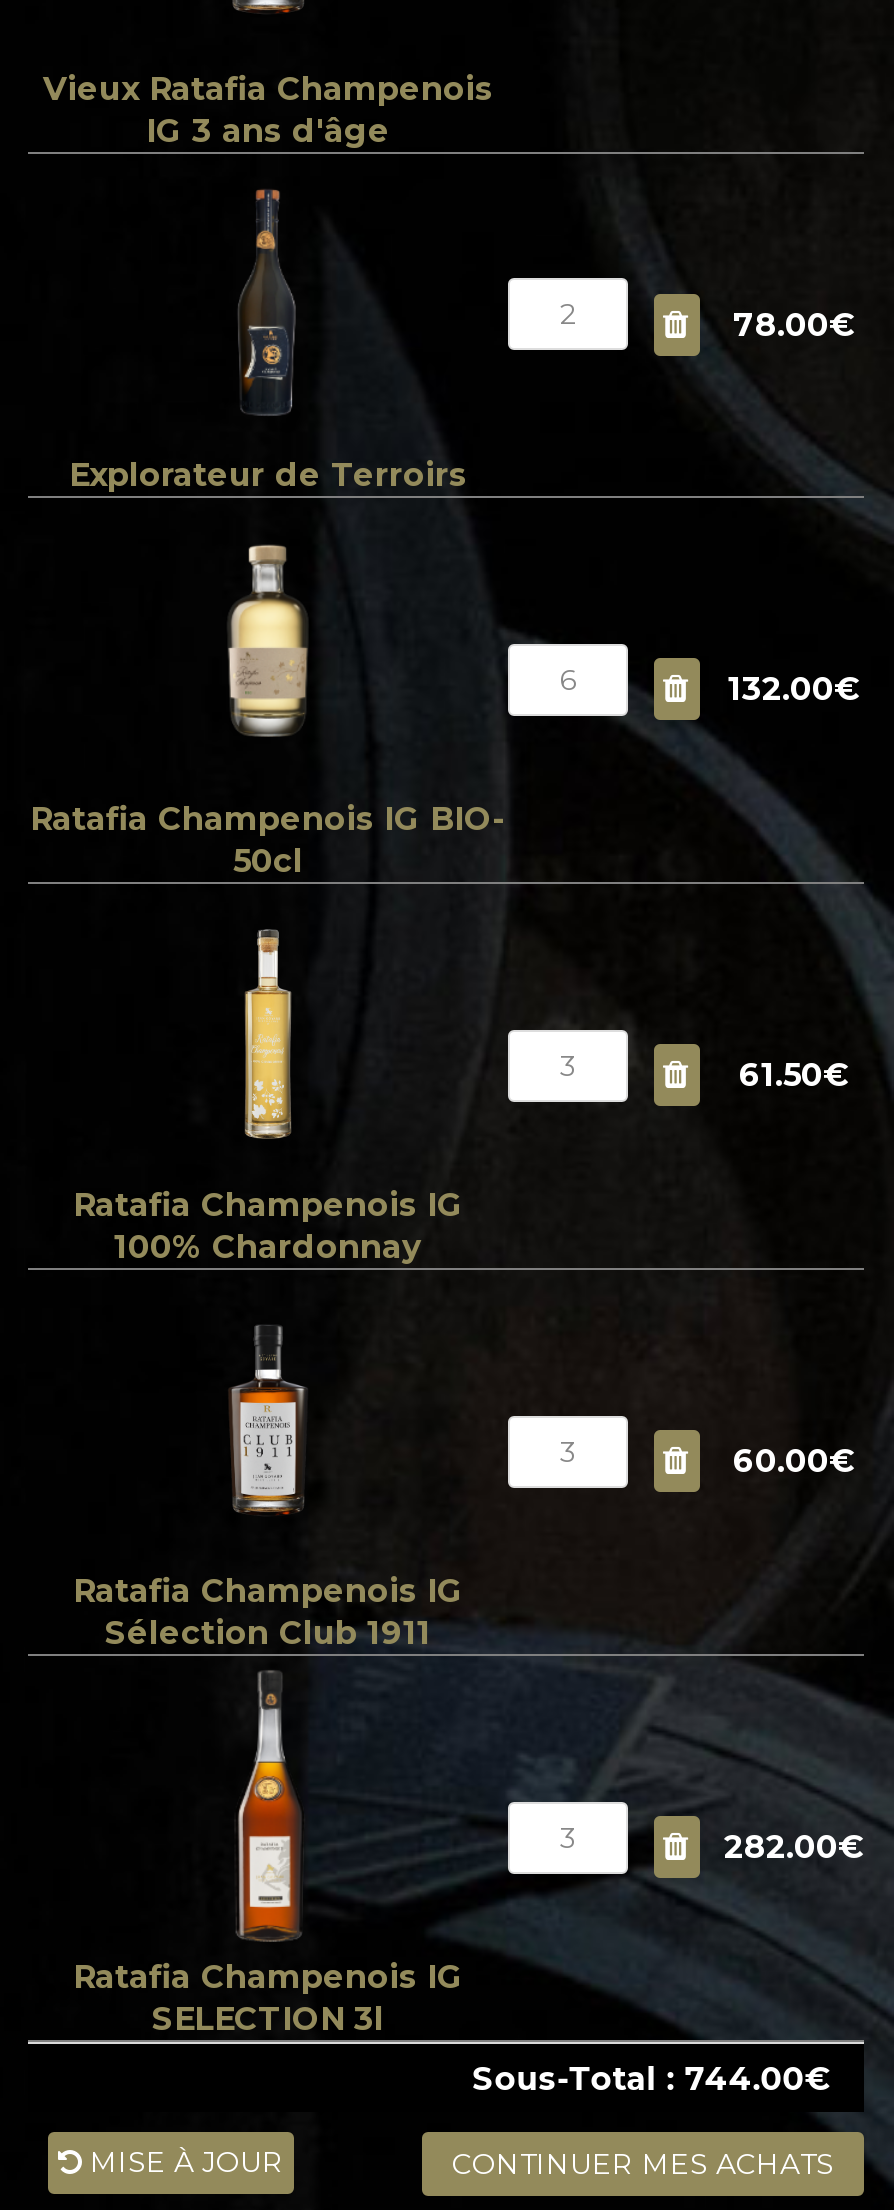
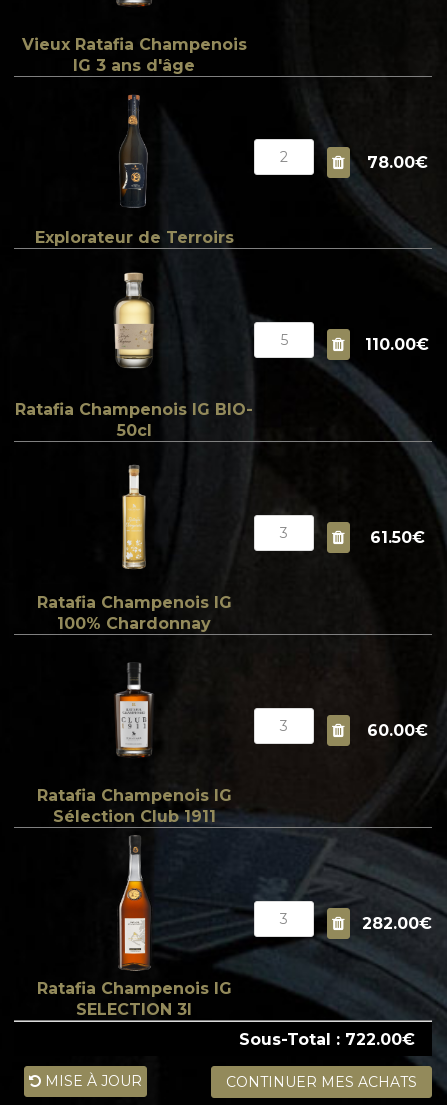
[728,670,860,708] 132.00€ -> [365,335,429,354] 110.00€
[473,2060,831,2098] Sous-Total : 744.00€ -> [239,1030,415,1049] Sous-Total : 722.00€

